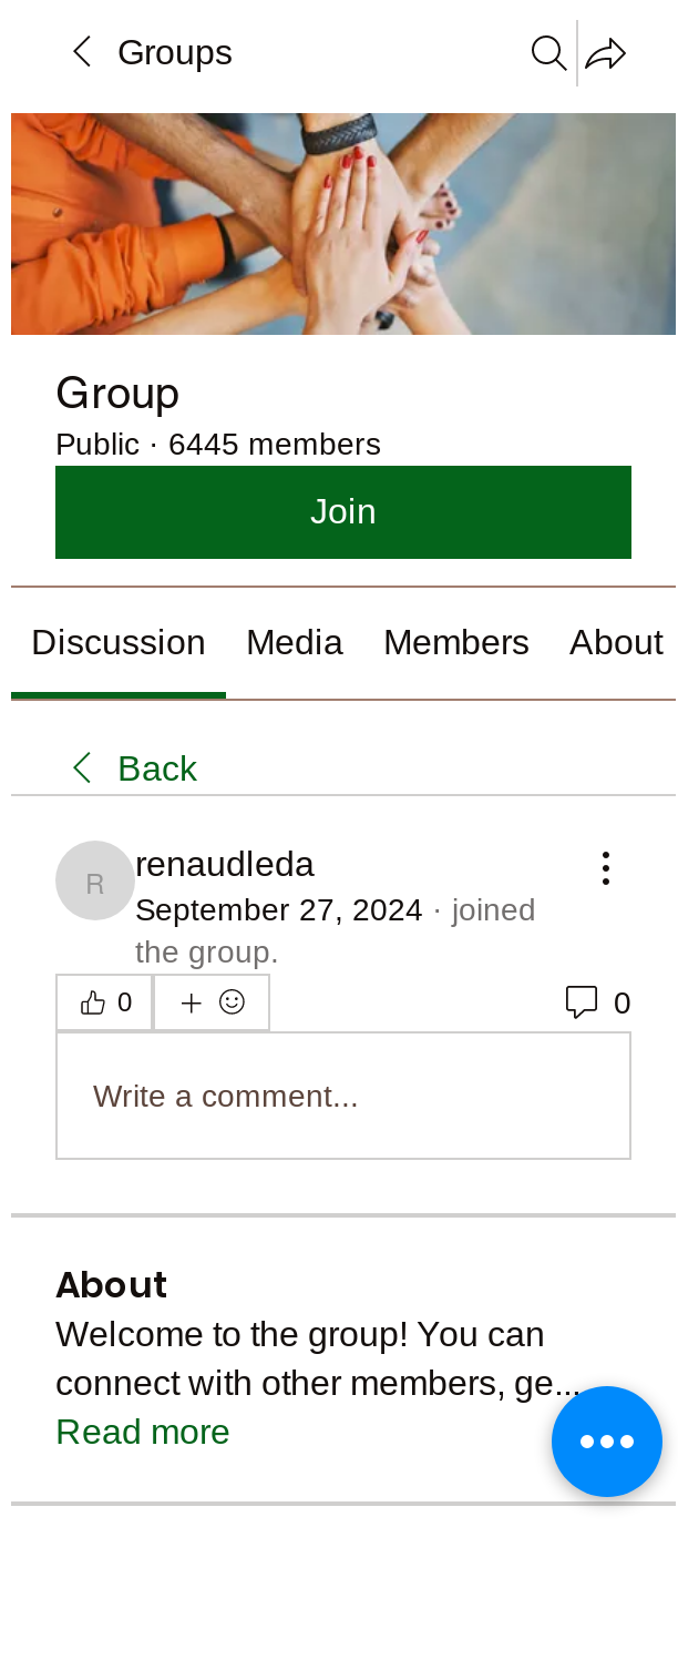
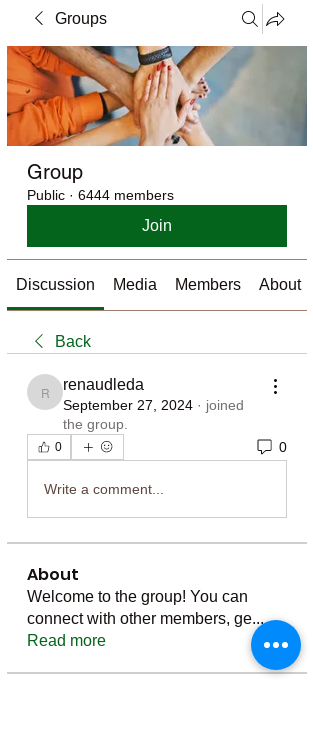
[55,426,381,461] Public · 6445 members -> [27,187,174,203] Public · 6444 members

